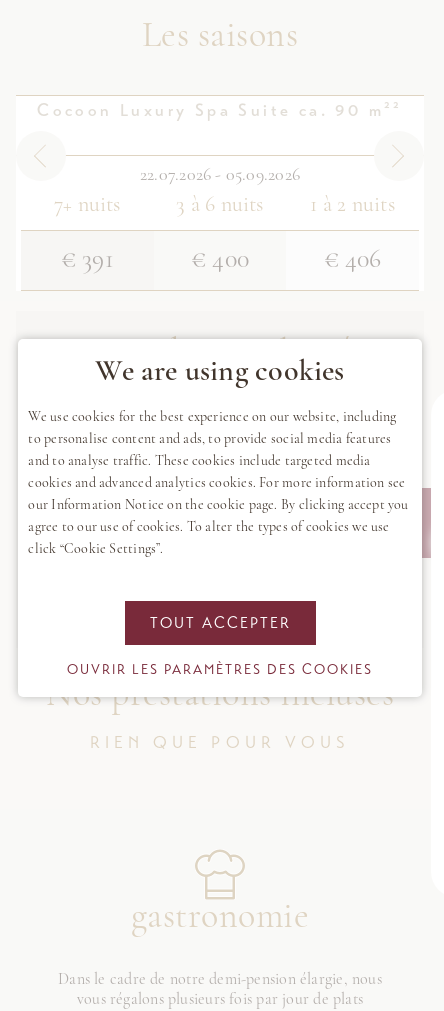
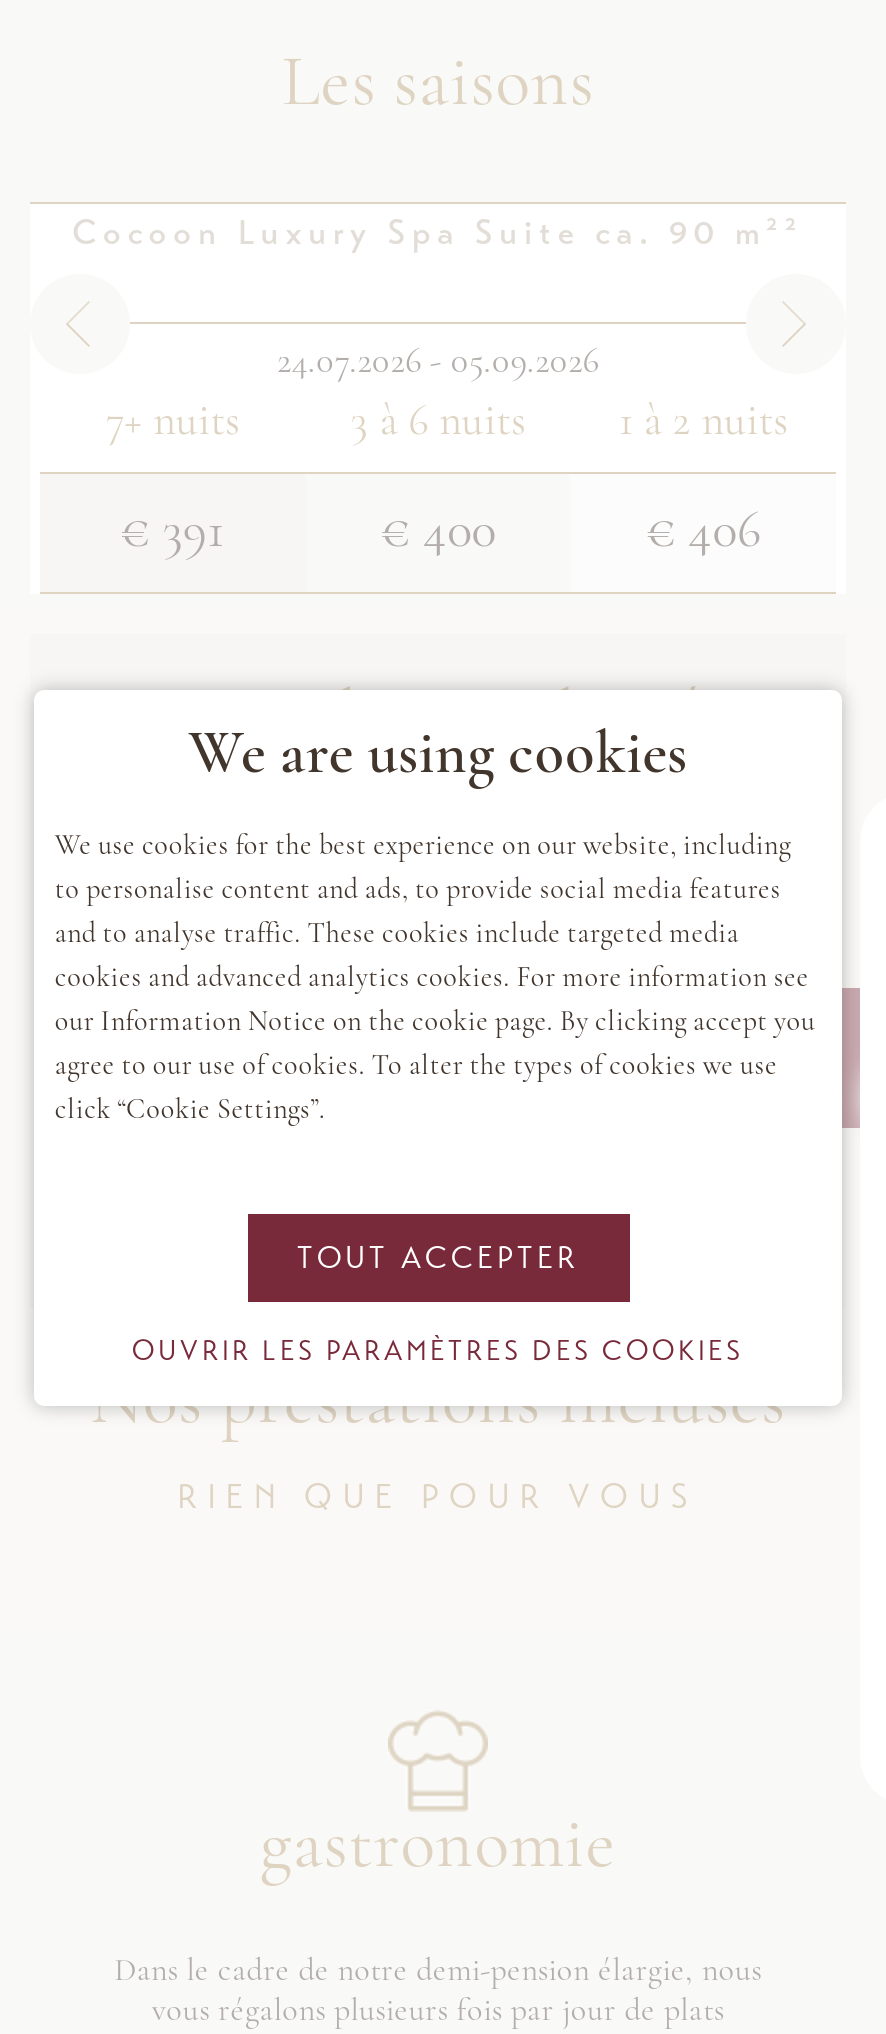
[140,166,300,185] 22.07.2026 - 05.09.2026 -> [277,344,599,382] 24.07.2026 - 05.09.2026

